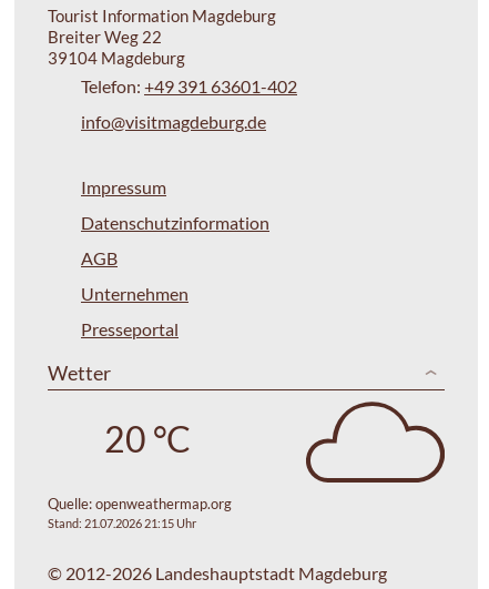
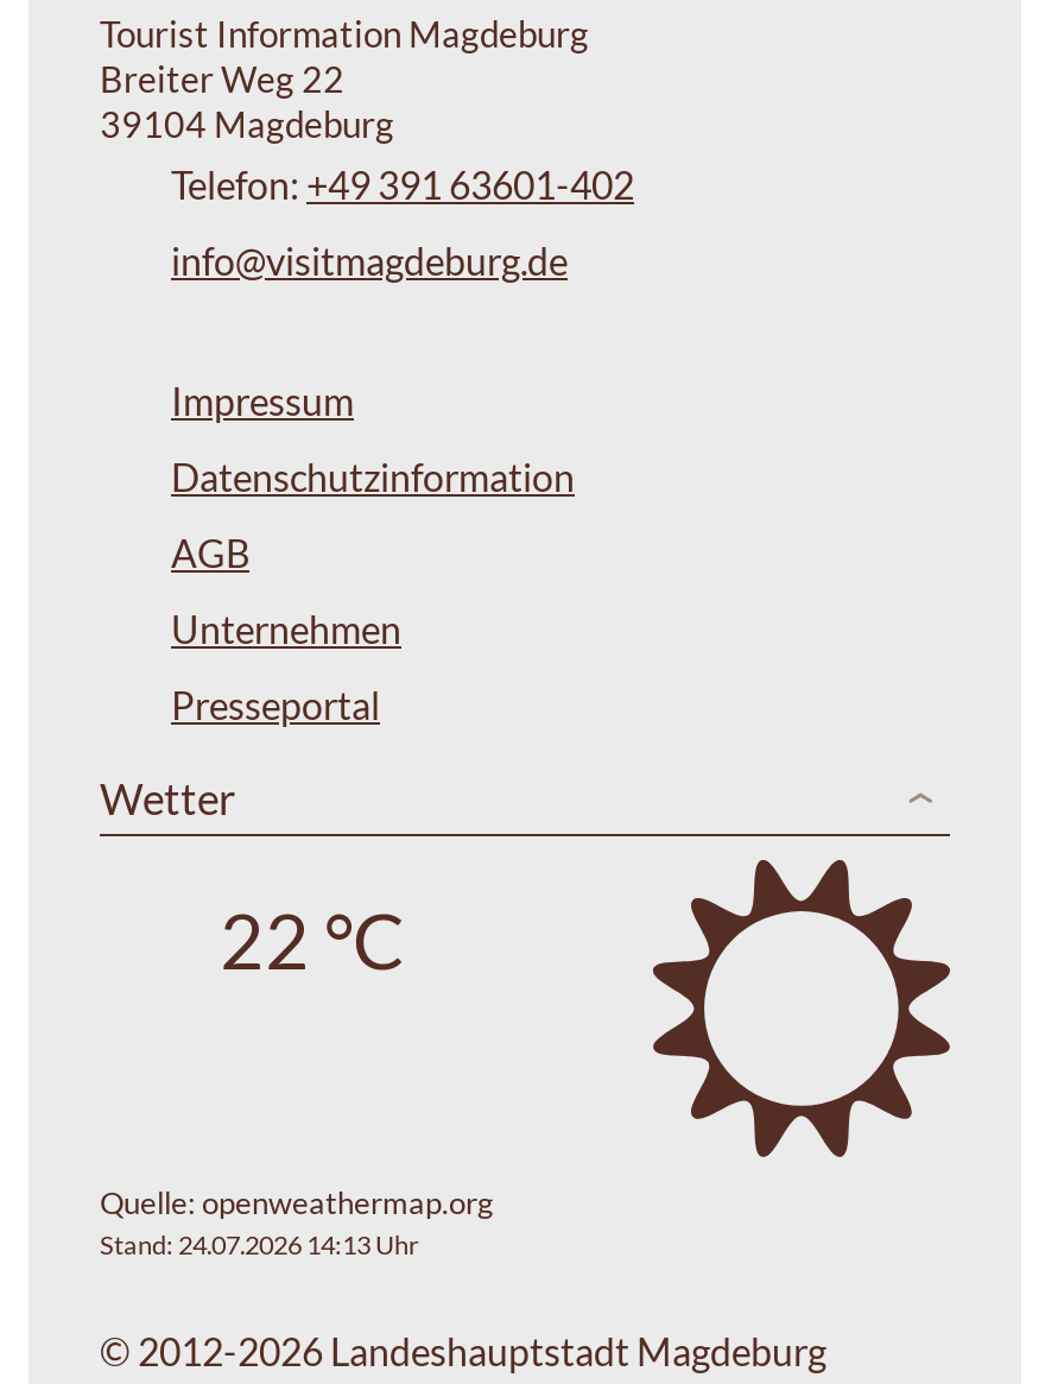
[305,400,446,484] [image] -> [651,858,952,1155] [image]
[104,417,190,460] 20 °C -> [220,892,405,985] 22 °C
[48,516,196,530] Stand: 21.07.2026 21:15 Uhr -> [100,1228,418,1259] Stand: 24.07.2026 14:13 Uhr

